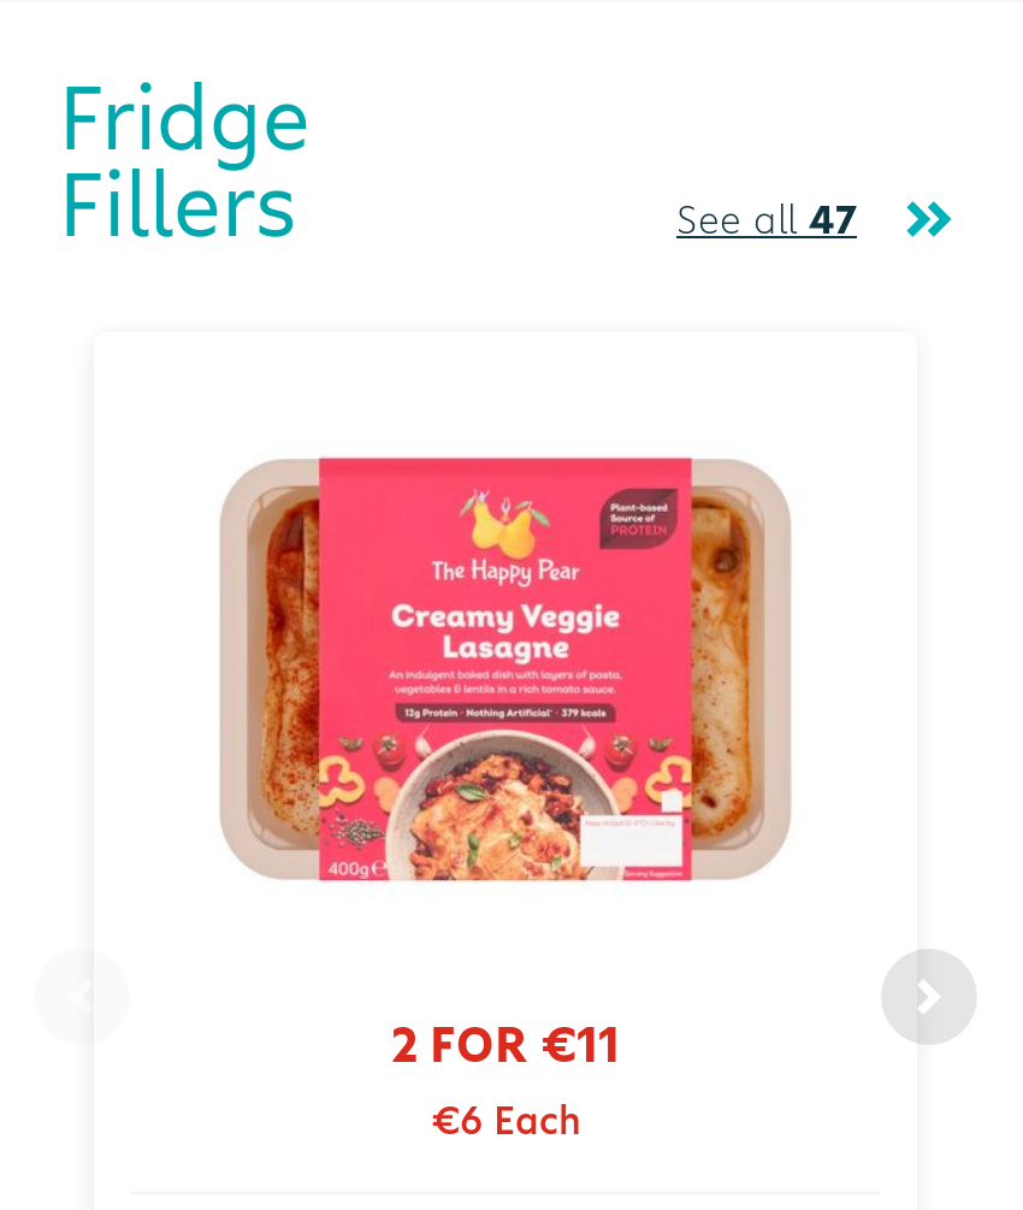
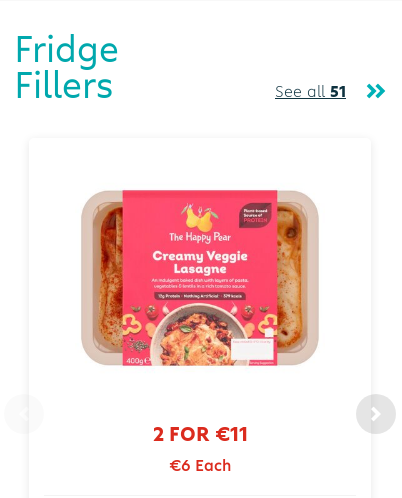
[676,193,857,246] See all 47 -> [275,80,346,102] See all 51

